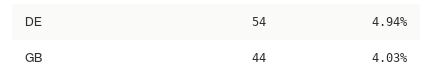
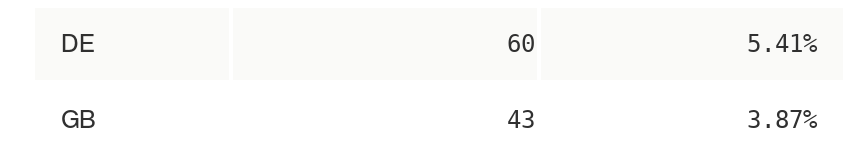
[252,15,266,29] 54 -> [507,30,535,58] 60
[372,15,407,29] 4.94% -> [747,30,817,58] 5.41%
[252,51,266,65] 44 -> [507,106,535,134] 43
[372,51,407,65] 4.03% -> [747,106,817,134] 3.87%

